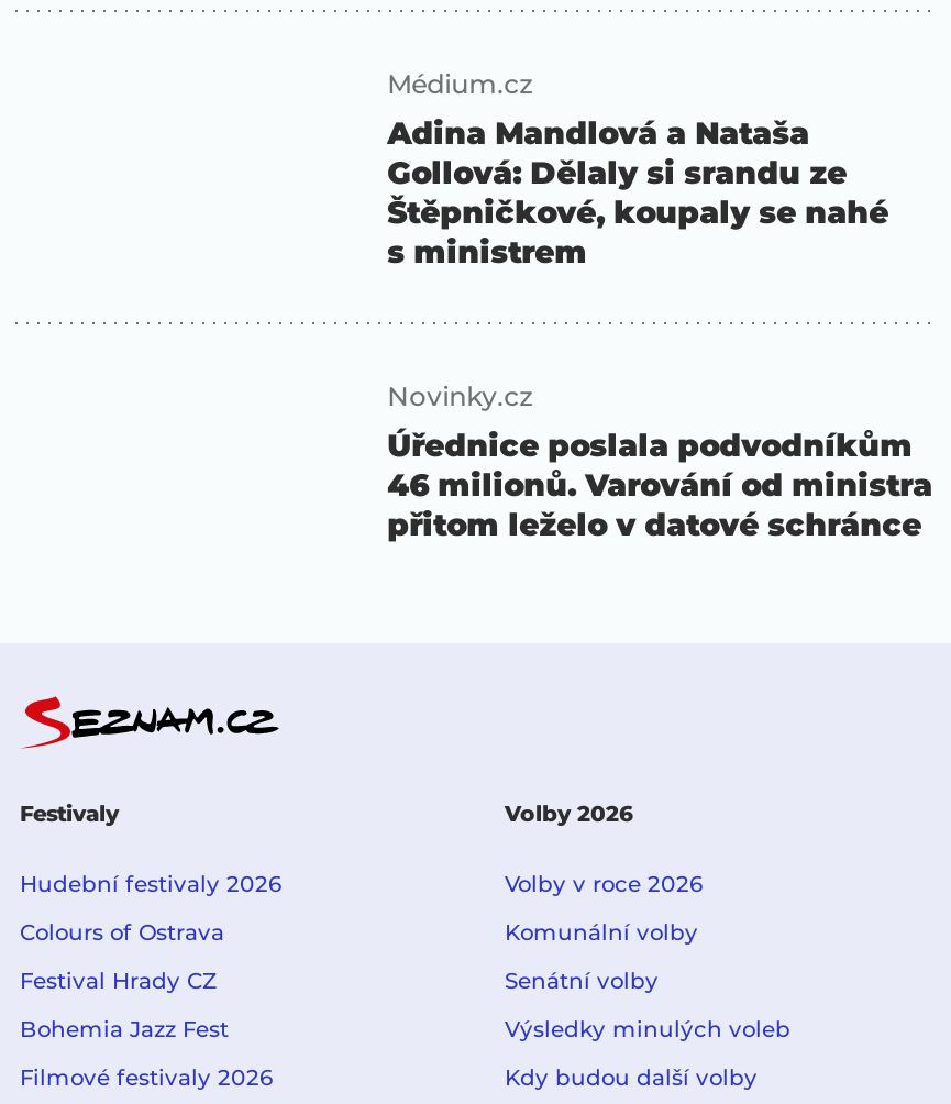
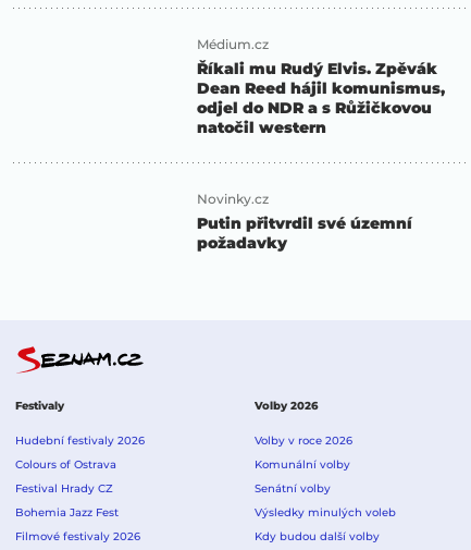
[387,114,889,273] Adina Mandlová a Nataša | Gollová: Dělaly si srandu ze | Štěpničkové, koupaly se nahé | s ministrem -> [197,59,445,137] Říkali mu Rudý Elvis. Zpěvák | Dean Reed hájil komunismus, | odjel do NDR a s Růžičkovou | natočil western
[387,427,933,545] Úřednice poslala podvodníkům | 46 milionů. Varování od ministra | přitom leželo v datové schránce -> [197,213,412,253] Putin přitvrdil své územní | požadavky

